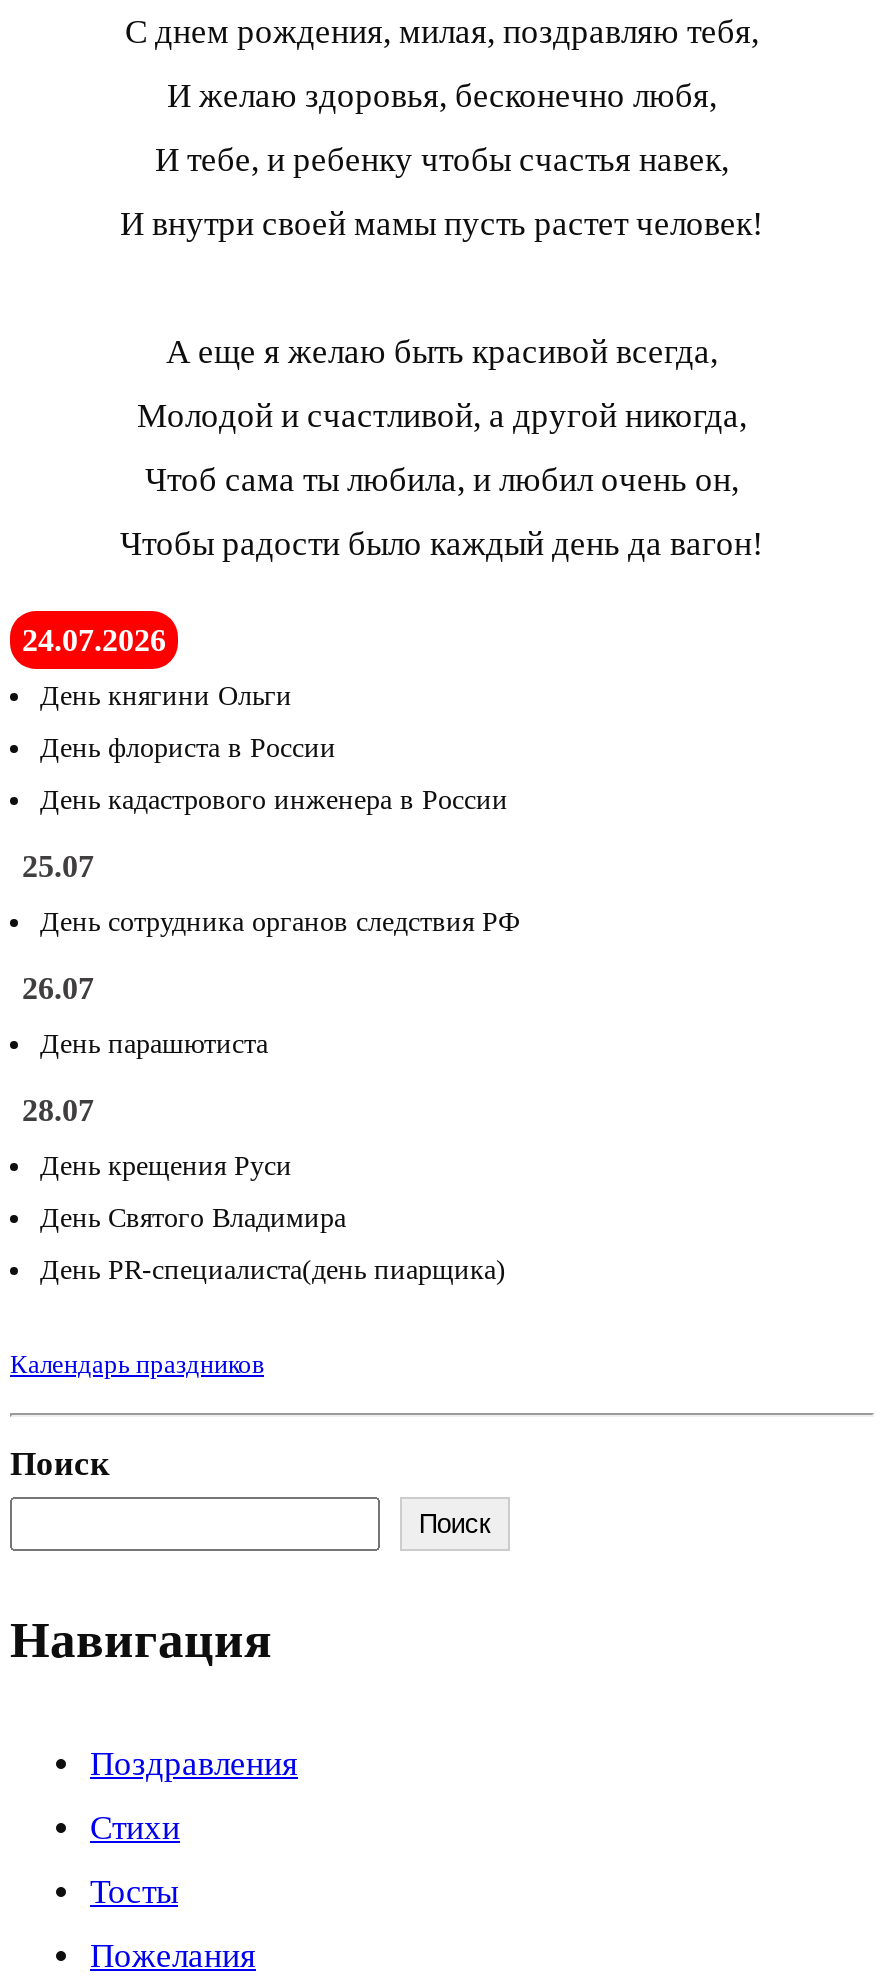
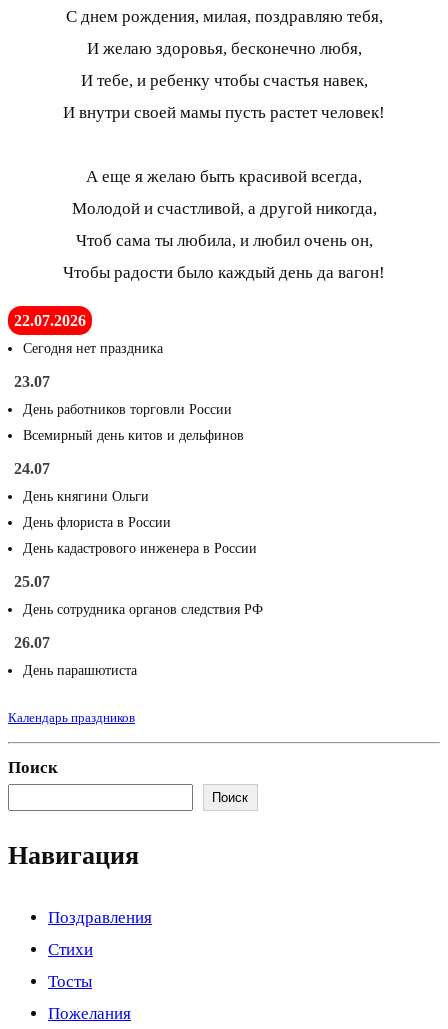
[22,624,166,658] 24.07.2026 -> [14,312,244,477] 22.07.2026 | Сегодня нет праздника | 23.07 | День работников торговли России | Всемирный день китов и дельфинов | 24.07
moved [22,682,520,1060] -> [14,489,263,678]: День княгини Ольги | День флориста в России | День кадастрового инженера в России | 25.07 | День сотрудника органов следствия РФ | 26.07 | День парашютиста
[22,1094,506,1286] 28.07 | День крещения Руси | День Святого Владимира | День PR-специалиста(день пиарщика) -> none

